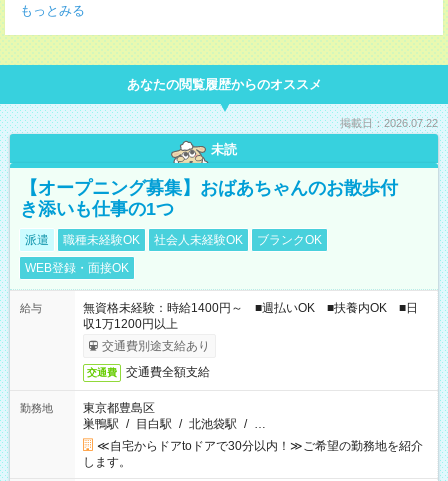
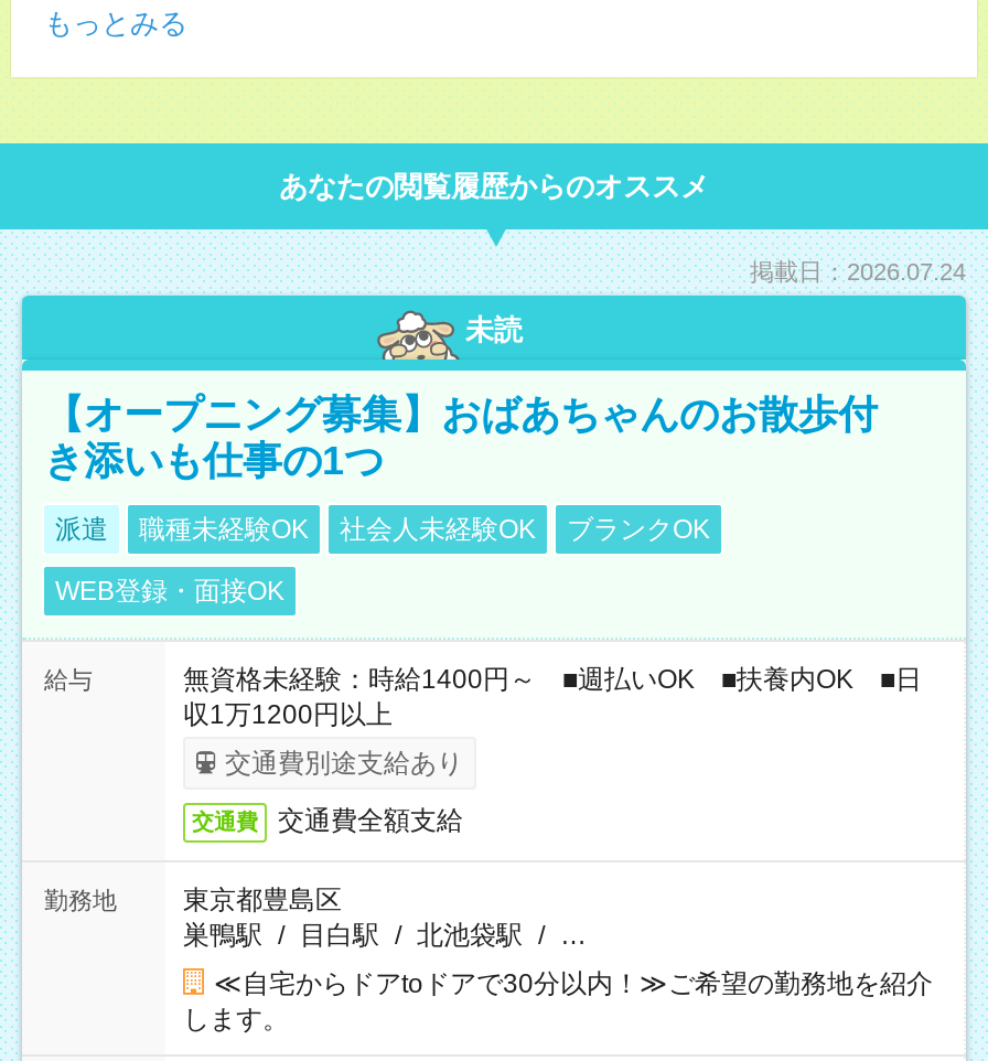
[340,117,438,129] 掲載日：2026.07.22 -> [750,258,966,285] 掲載日：2026.07.24

